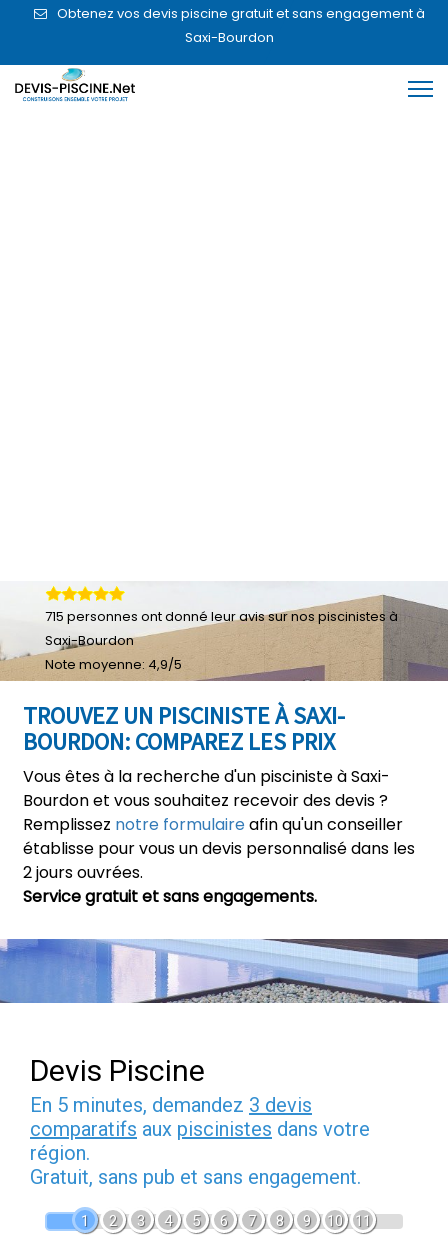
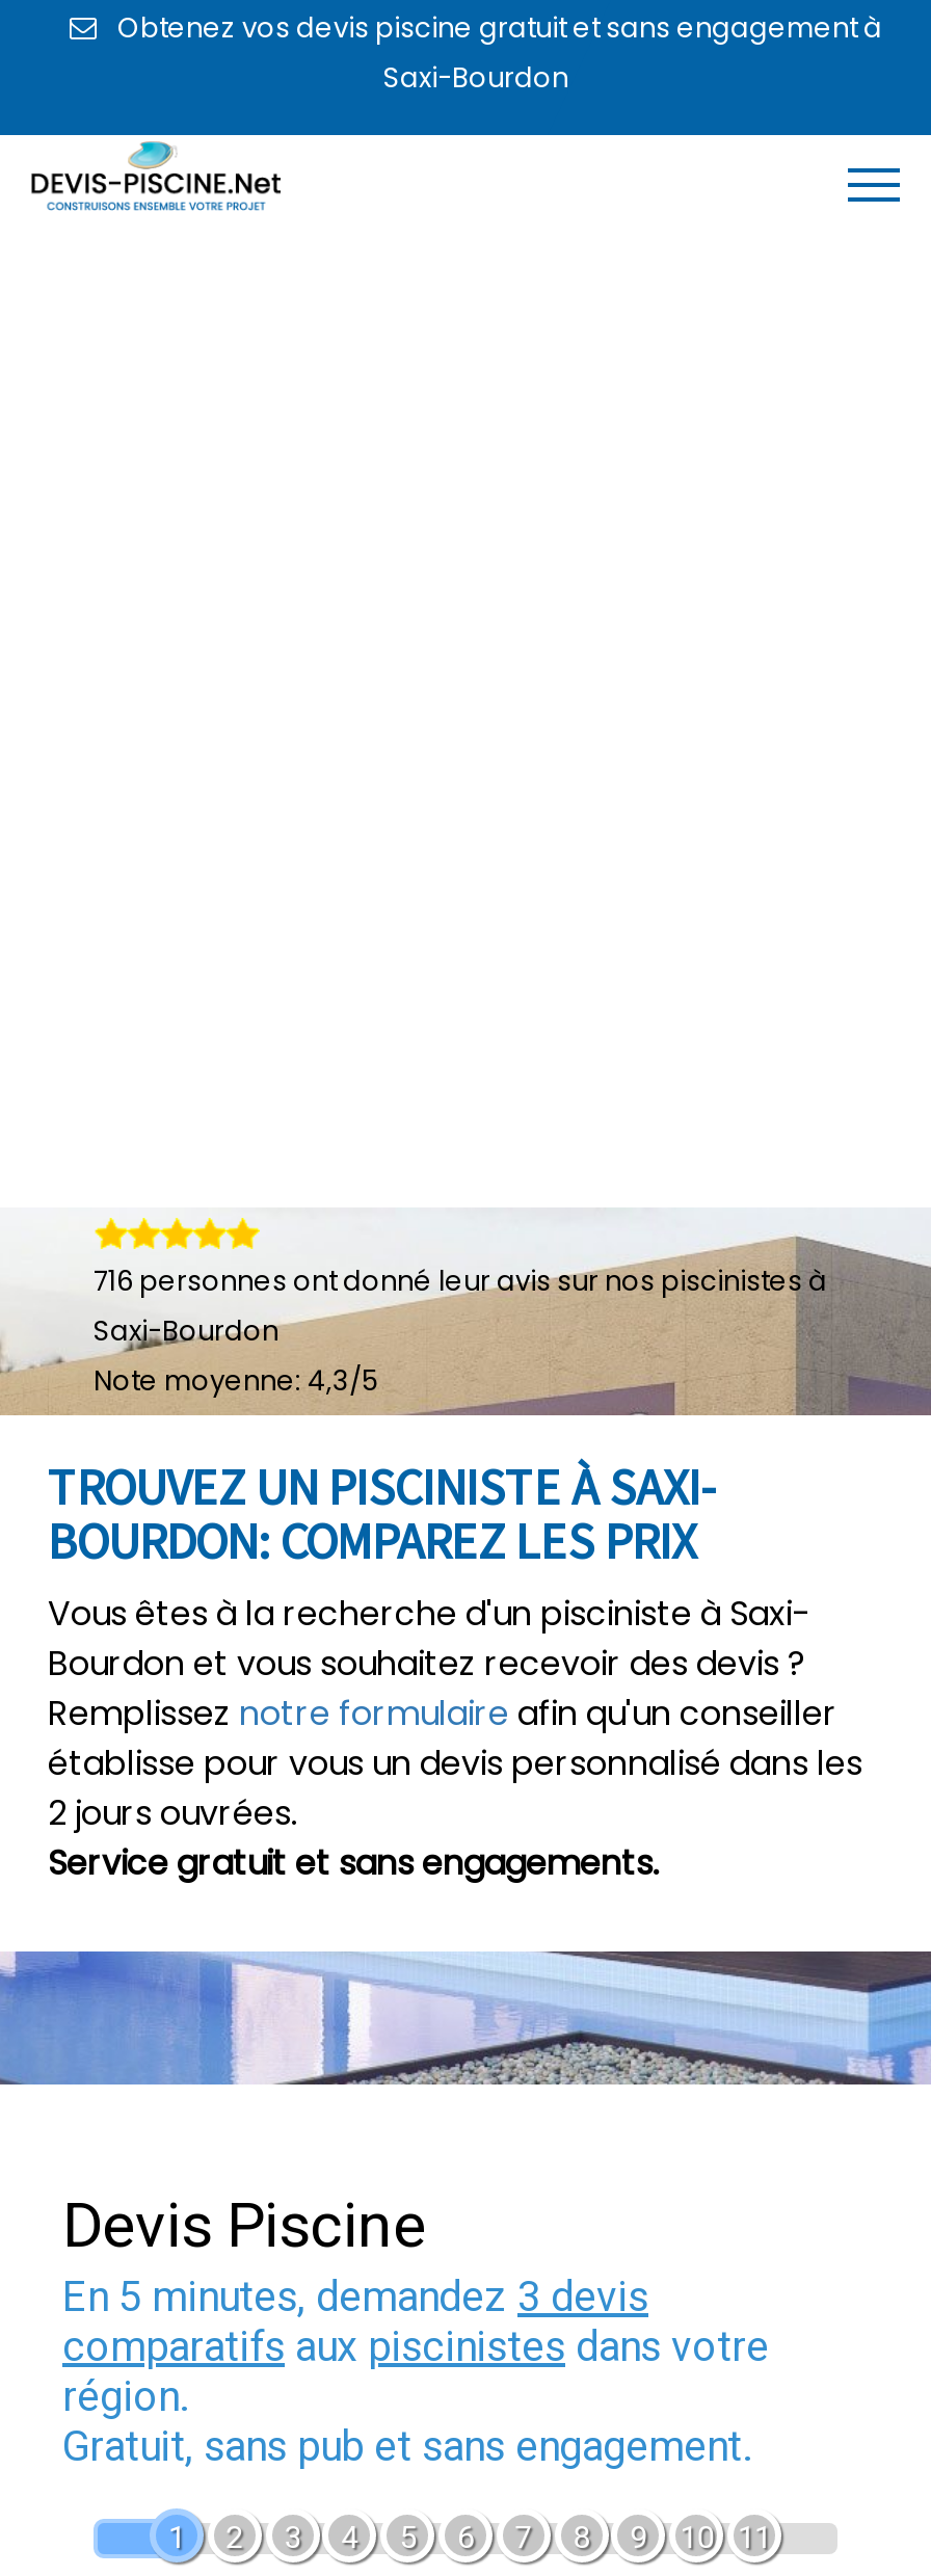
[45,607,398,626] 715 personnes ont donné leur avis sur nos piscinistes à -> [94,1262,827,1301] 716 personnes ont donné leur avis sur nos piscinistes à
[45,655,182,674] Note moyenne: 4,9/5 -> [94,1361,378,1401] Note moyenne: 4,3/5

